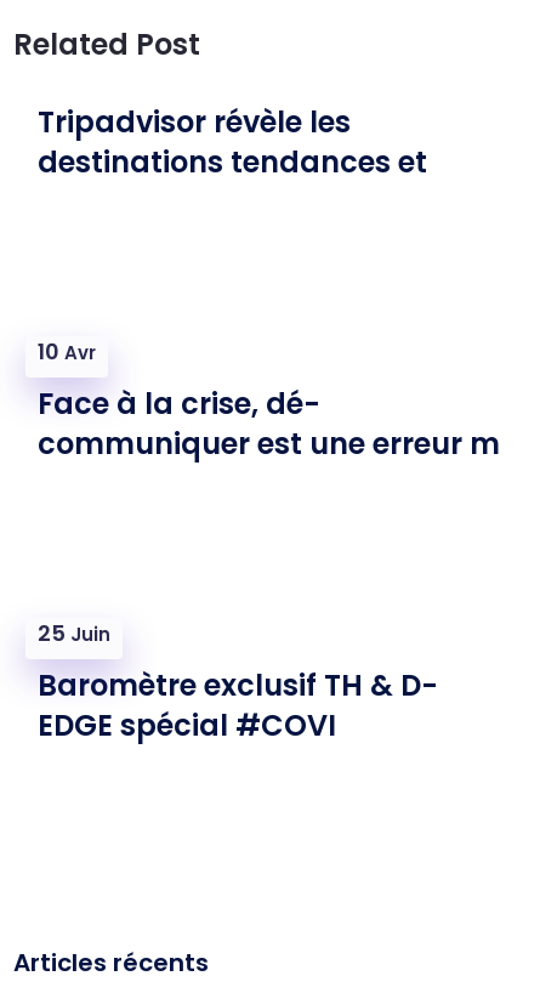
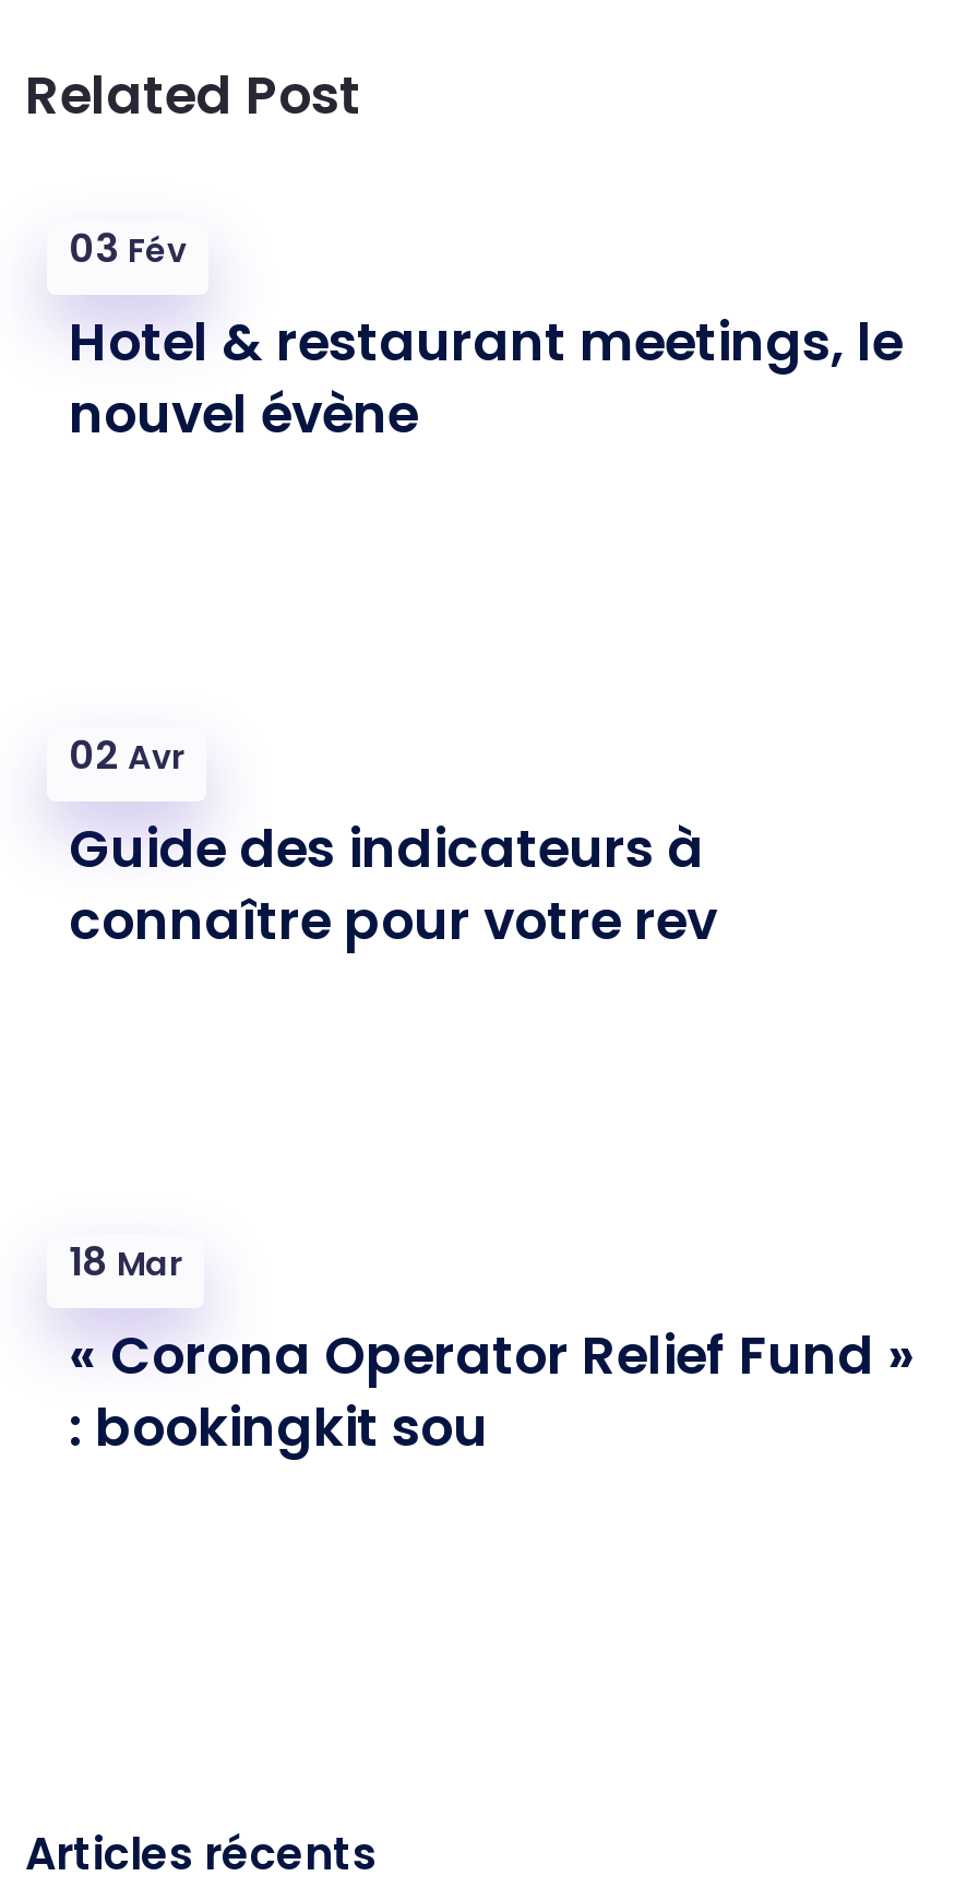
[38,101,427,181] Tripadvisor révèle les | destinations tendances et -> [69,219,903,449] 03 Fév | Hotel & restaurant meetings, le | nouvel évène
[38,336,500,463] 10 Avr | Face à la crise, dé- | communiquer est une erreur m -> [69,726,717,955] 02 Avr | Guide des indicateurs à | connaître pour votre rev
[38,617,438,745] 25 Juin | Baromètre exclusif TH & D- | EDGE spécial #COVI -> [69,1233,916,1462] 18 Mar | « Corona Operator Relief Fund » | : bookingkit sou

